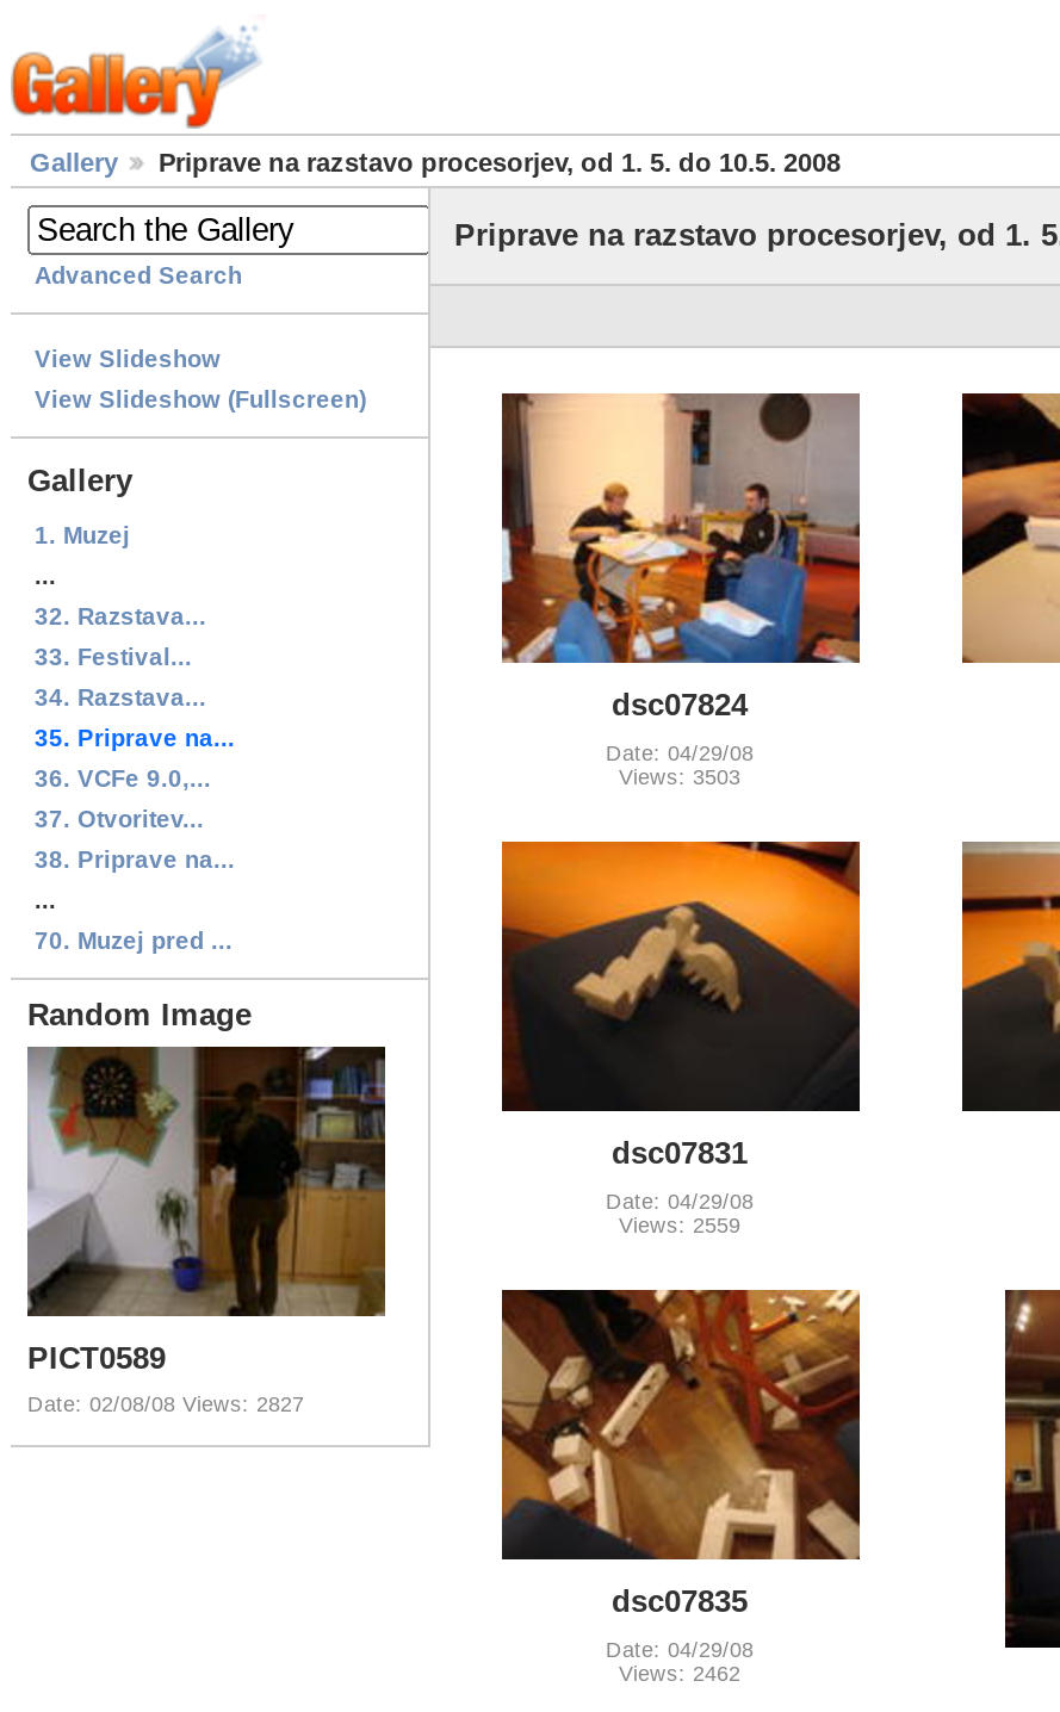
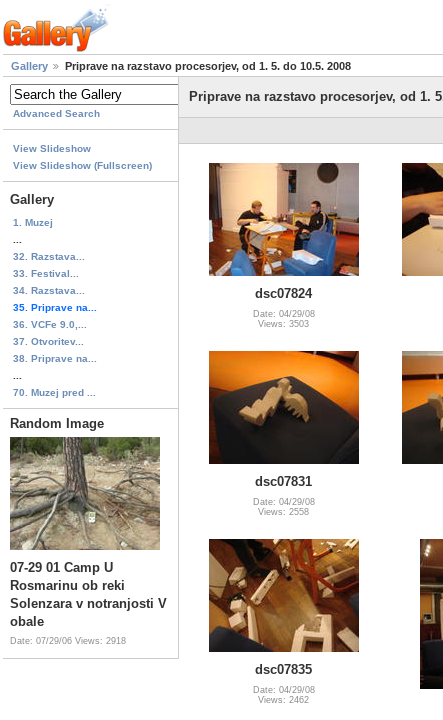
[27,1047,388,1375] [image] | PICT0589 -> [10,436,167,629] [image] | 07-29 01 Camp U | Rosmarinu ob reki | Solenzara v notranjosti V | obale
[619,1213,740,1237] Views: 2559 -> [258,507,309,517] Views: 2558
[27,1392,304,1416] Date: 02/08/08 Views: 2827 -> [10,636,126,646] Date: 07/29/06 Views: 2918

